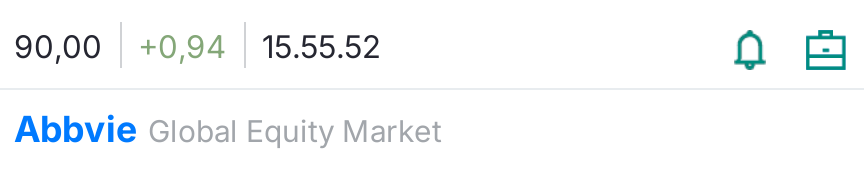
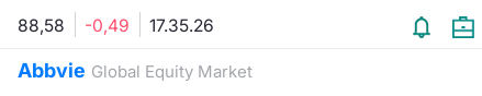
[14,28,110,66] 90,00 -> [18,15,69,36] 88,58
[138,28,234,66] +0,94 -> [85,15,134,36] -0,49
[262,28,380,66] 15.55.52 -> [149,15,214,36] 17.35.26

